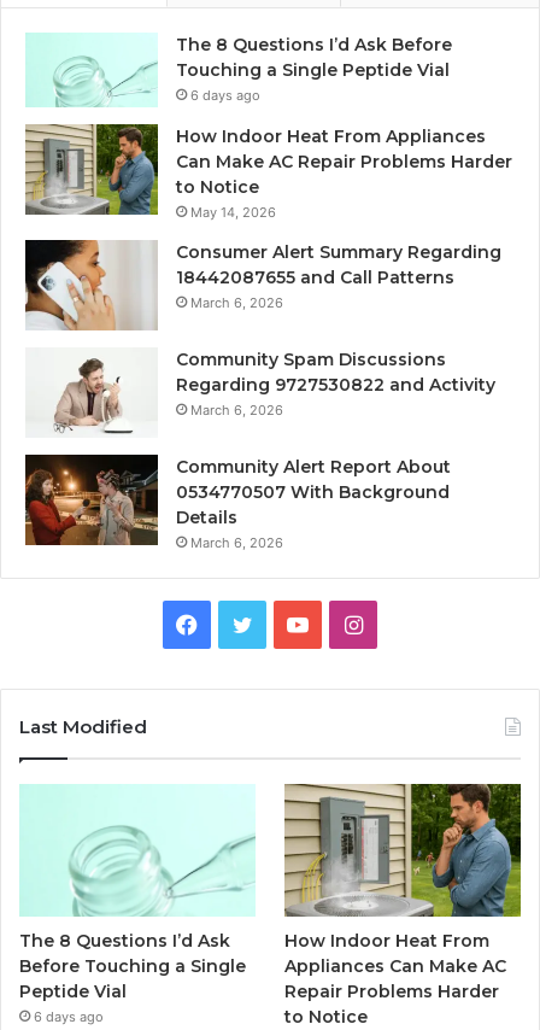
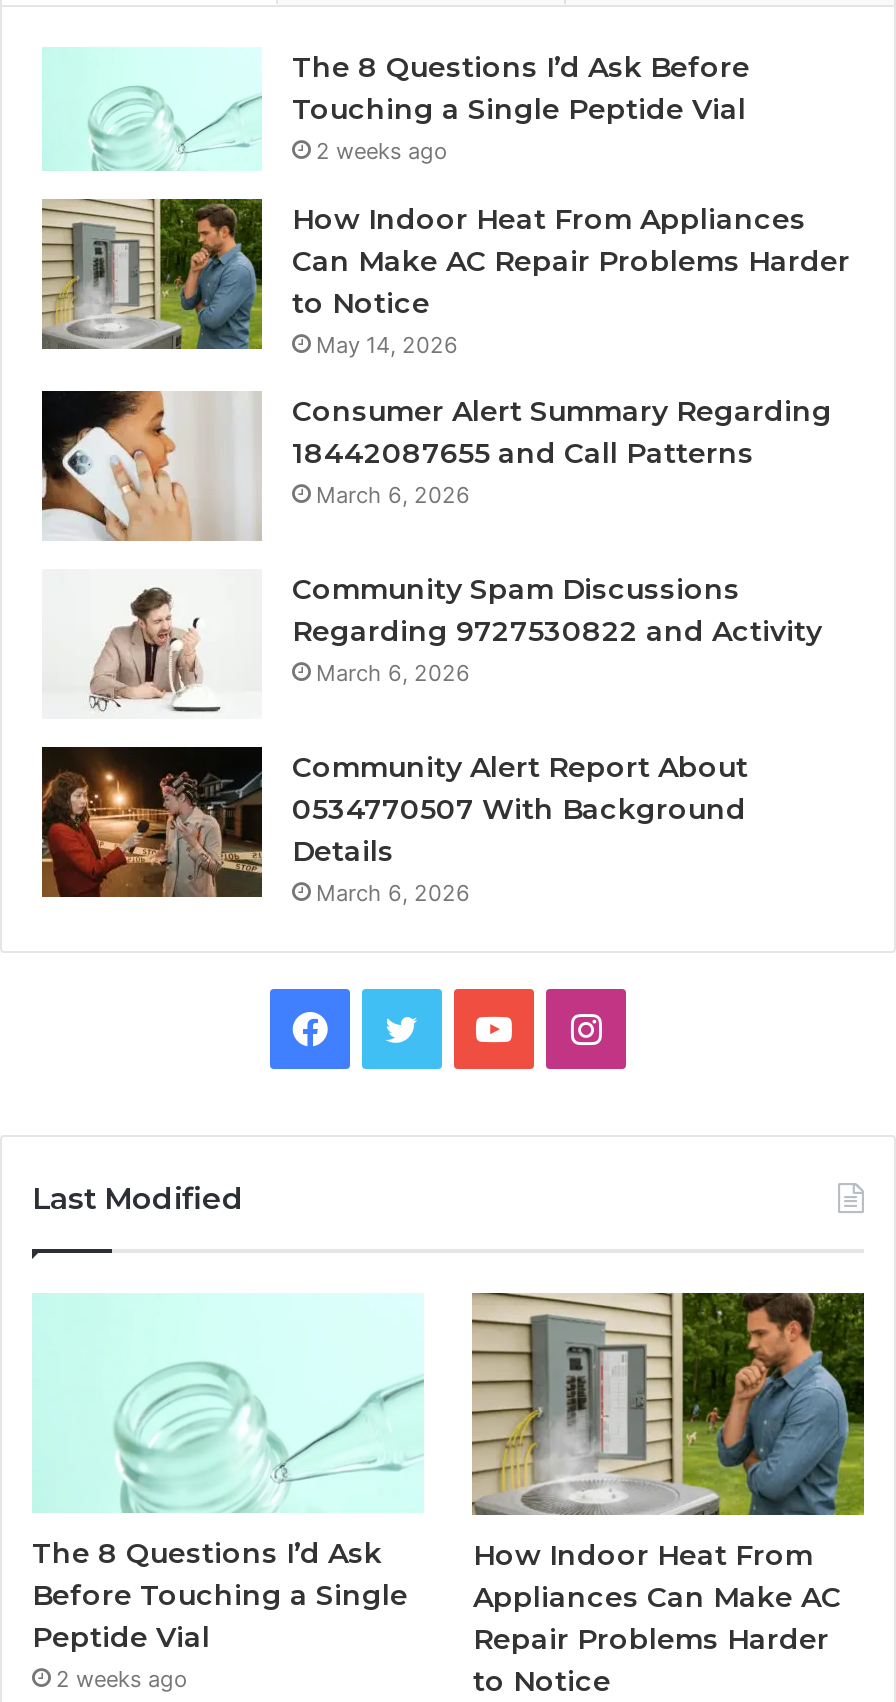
[190,86,260,103] 6 days ago -> [316,137,448,165] 2 weeks ago
[34,1008,104,1025] 6 days ago -> [56,1665,188,1693] 2 weeks ago

